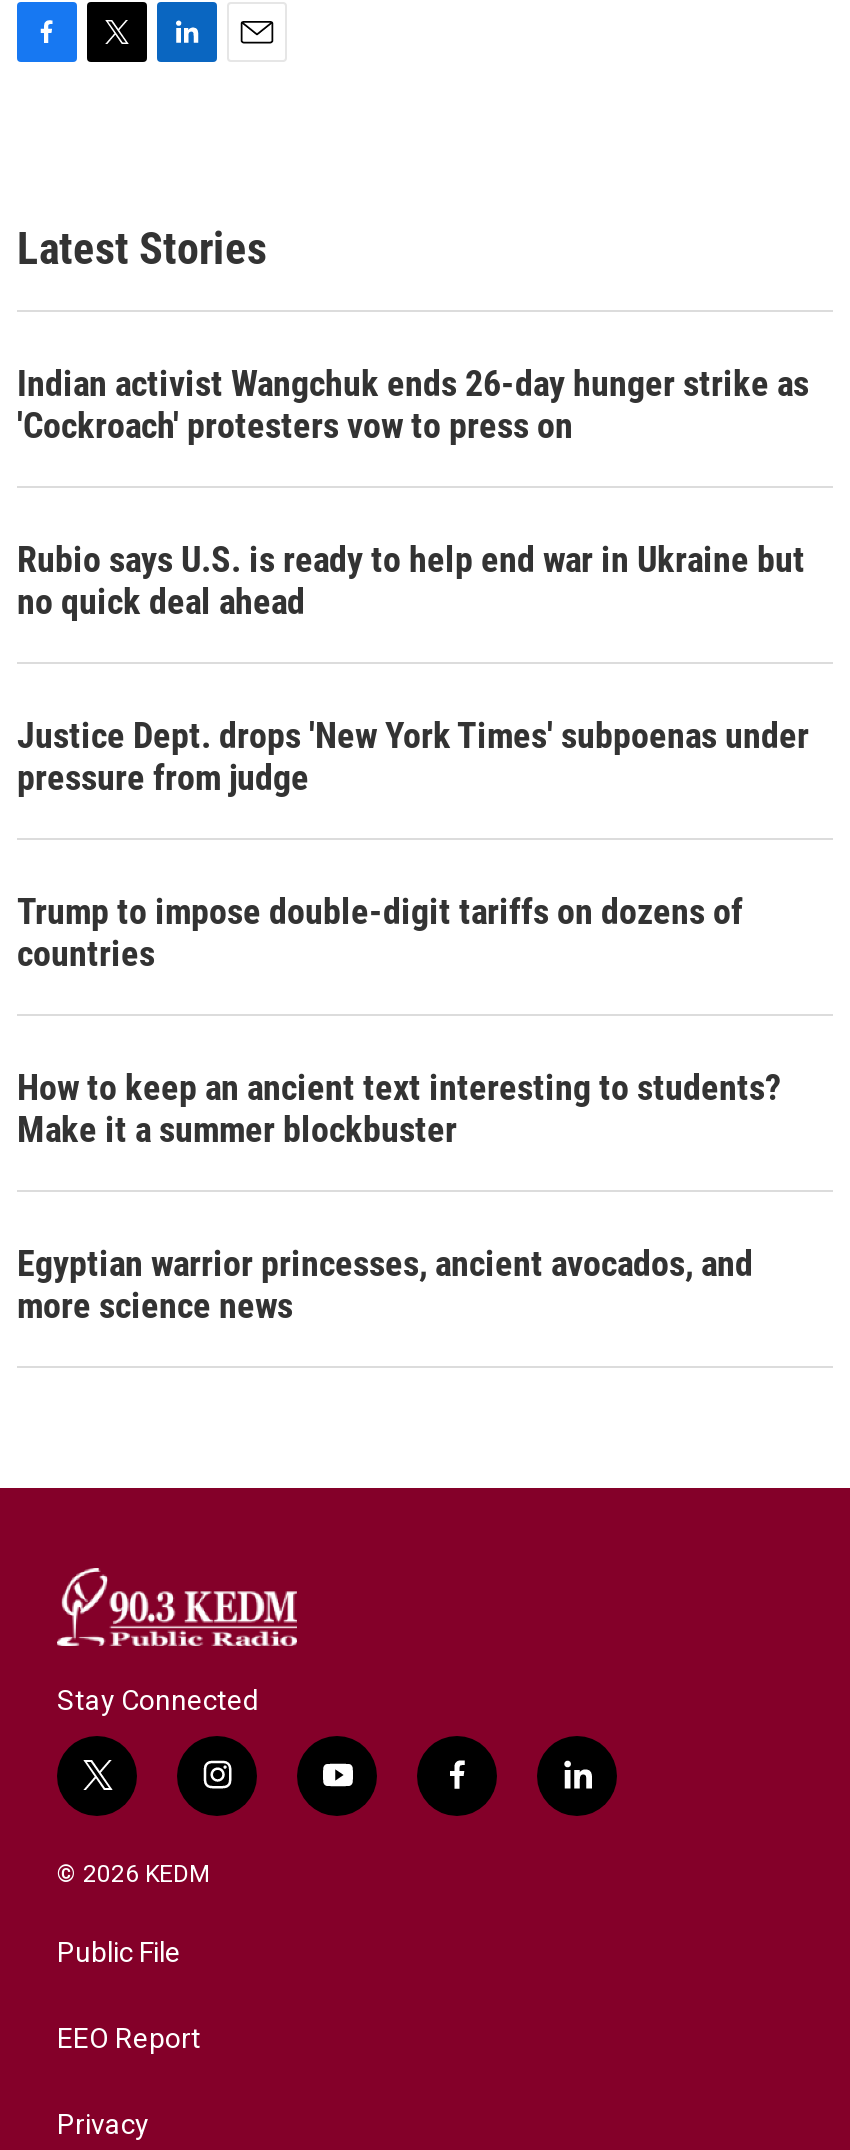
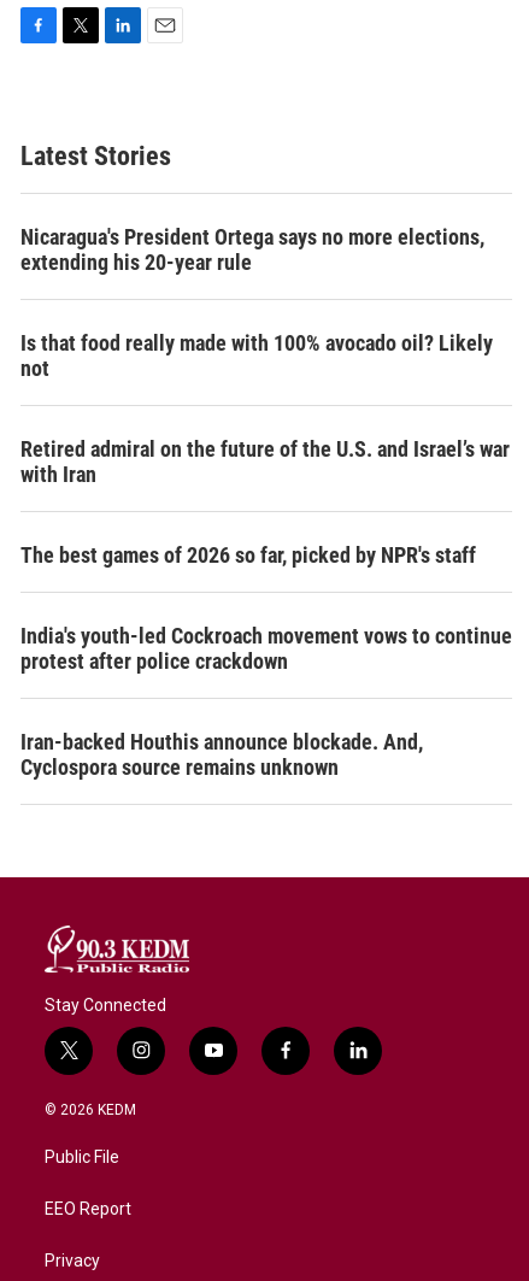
[17,363,809,447] Indian activist Wangchuk ends 26-day hunger strike as | 'Cockroach' protesters vow to press on -> [20,225,484,275] Nicaragua's President Ortega says no more elections, | extending his 20-year rule
[17,539,805,623] Rubio says U.S. is ready to help end war in Ukraine but | no quick deal ahead -> [20,331,493,381] Is that food really made with 100% avocado oil? Likely | not
[17,715,809,799] Justice Dept. drops 'New York Times' subpoenas under | pressure from judge -> [20,437,510,487] Retired admiral on the future of the U.S. and Israel’s war | with Iran
[17,891,743,975] Trump to impose double-digit tariffs on dozens of | countries -> [20,543,476,568] The best games of 2026 so far, picked by NPR's staff
[17,1067,781,1151] How to keep an ancient text interesting to students? | Make it a summer blockbuster -> [20,623,512,674] India's youth-led Cockroach movement vows to continue | protest after police crackdown
[17,1243,753,1327] Egyptian warrior princesses, ancient avocados, and | more science news -> [20,729,423,780] Iran-backed Houthis announce blockade. And, | Cyclospora source remains unknown

